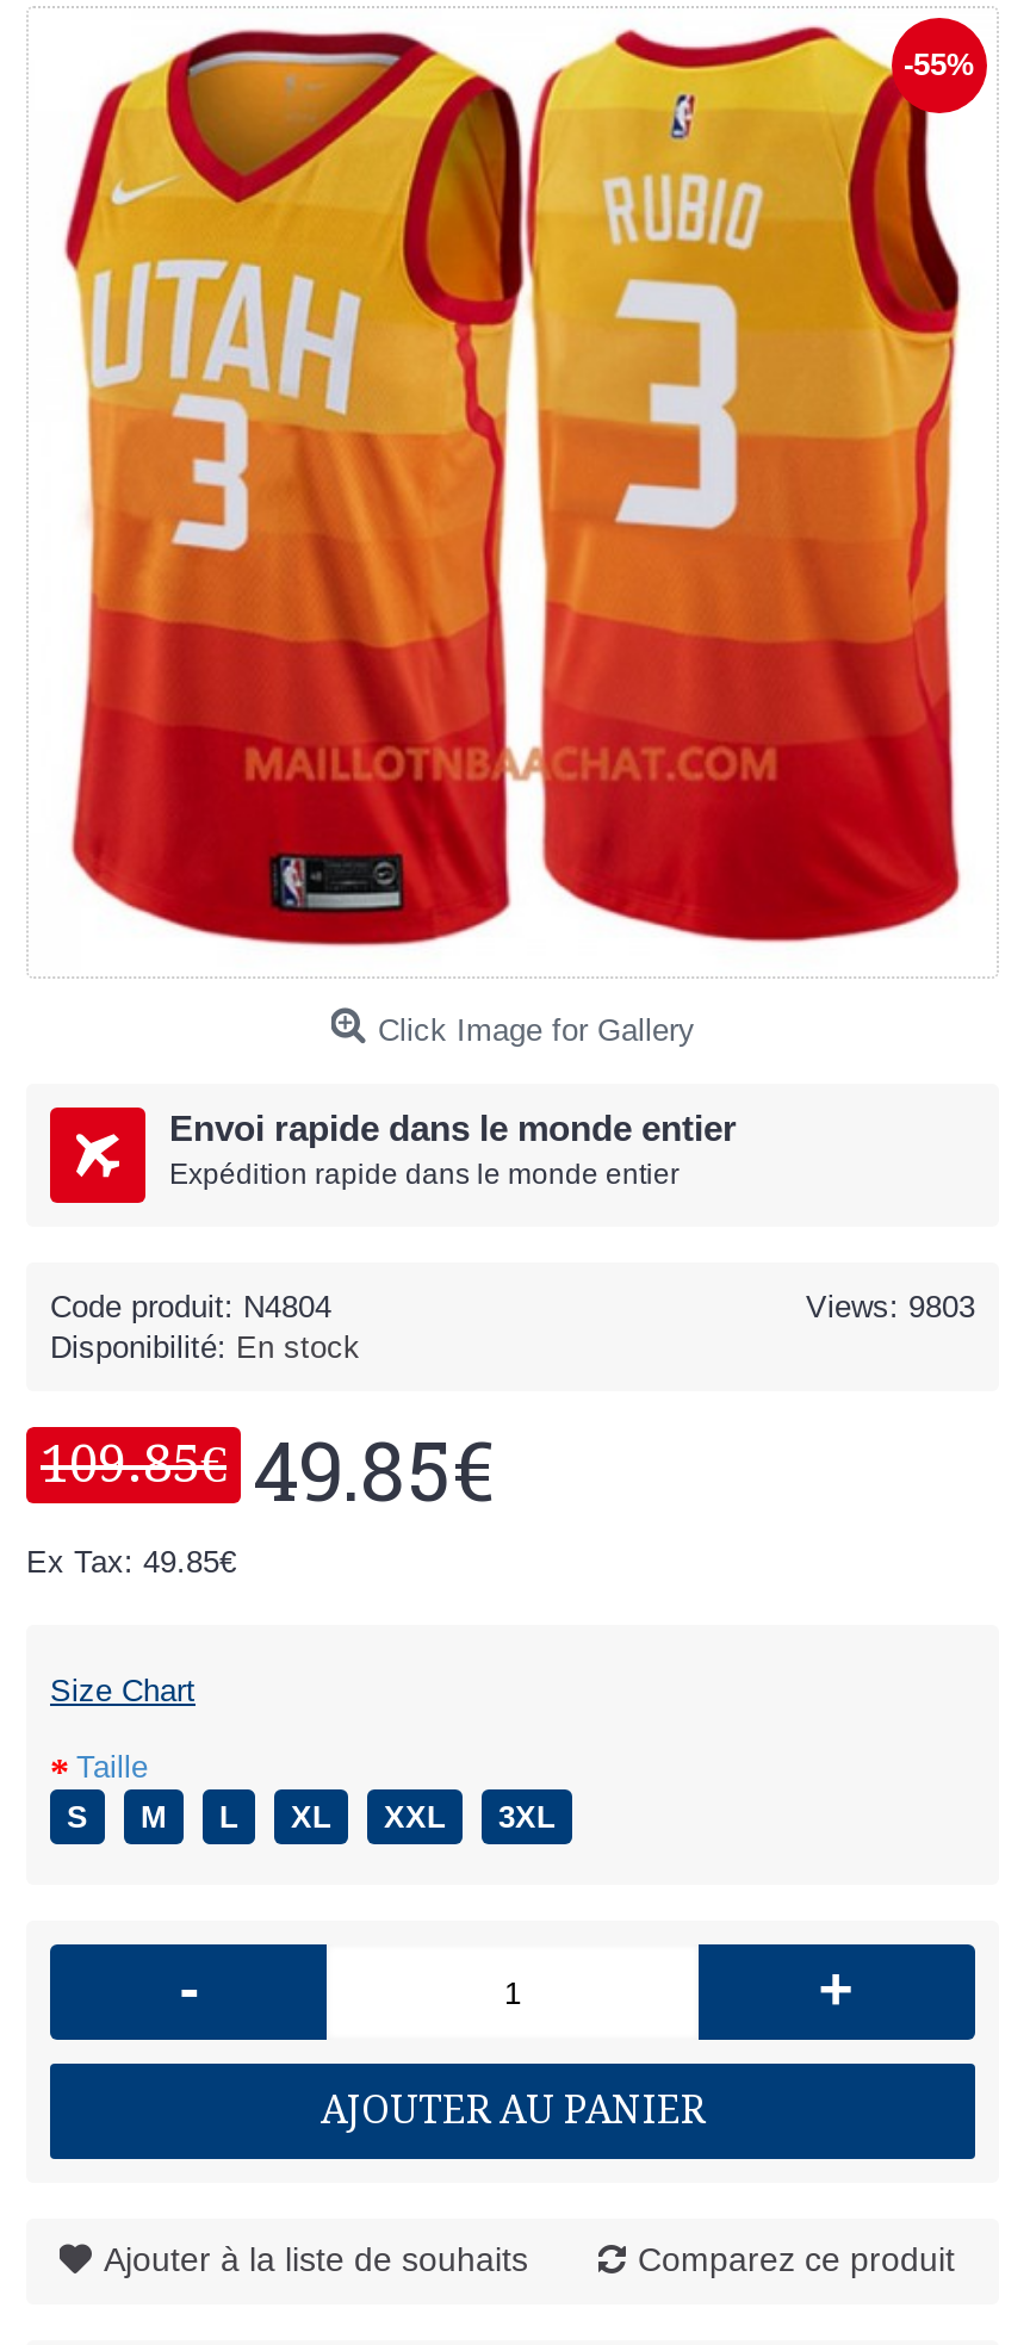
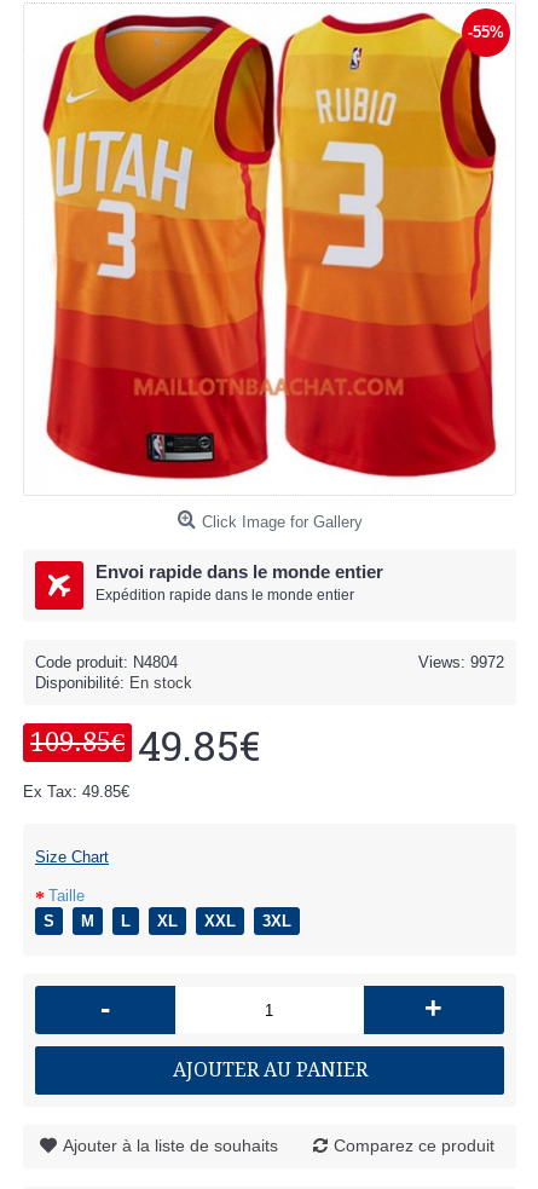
[806,1289,975,1325] Views: 9803 -> [418,653,504,671] Views: 9972

